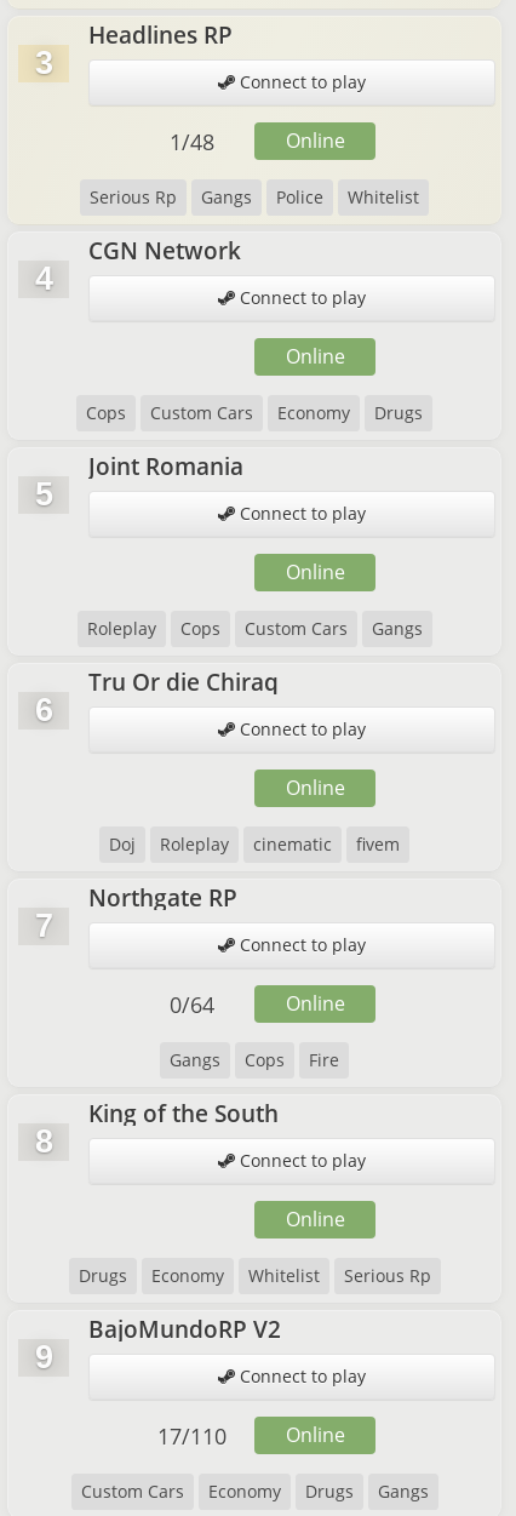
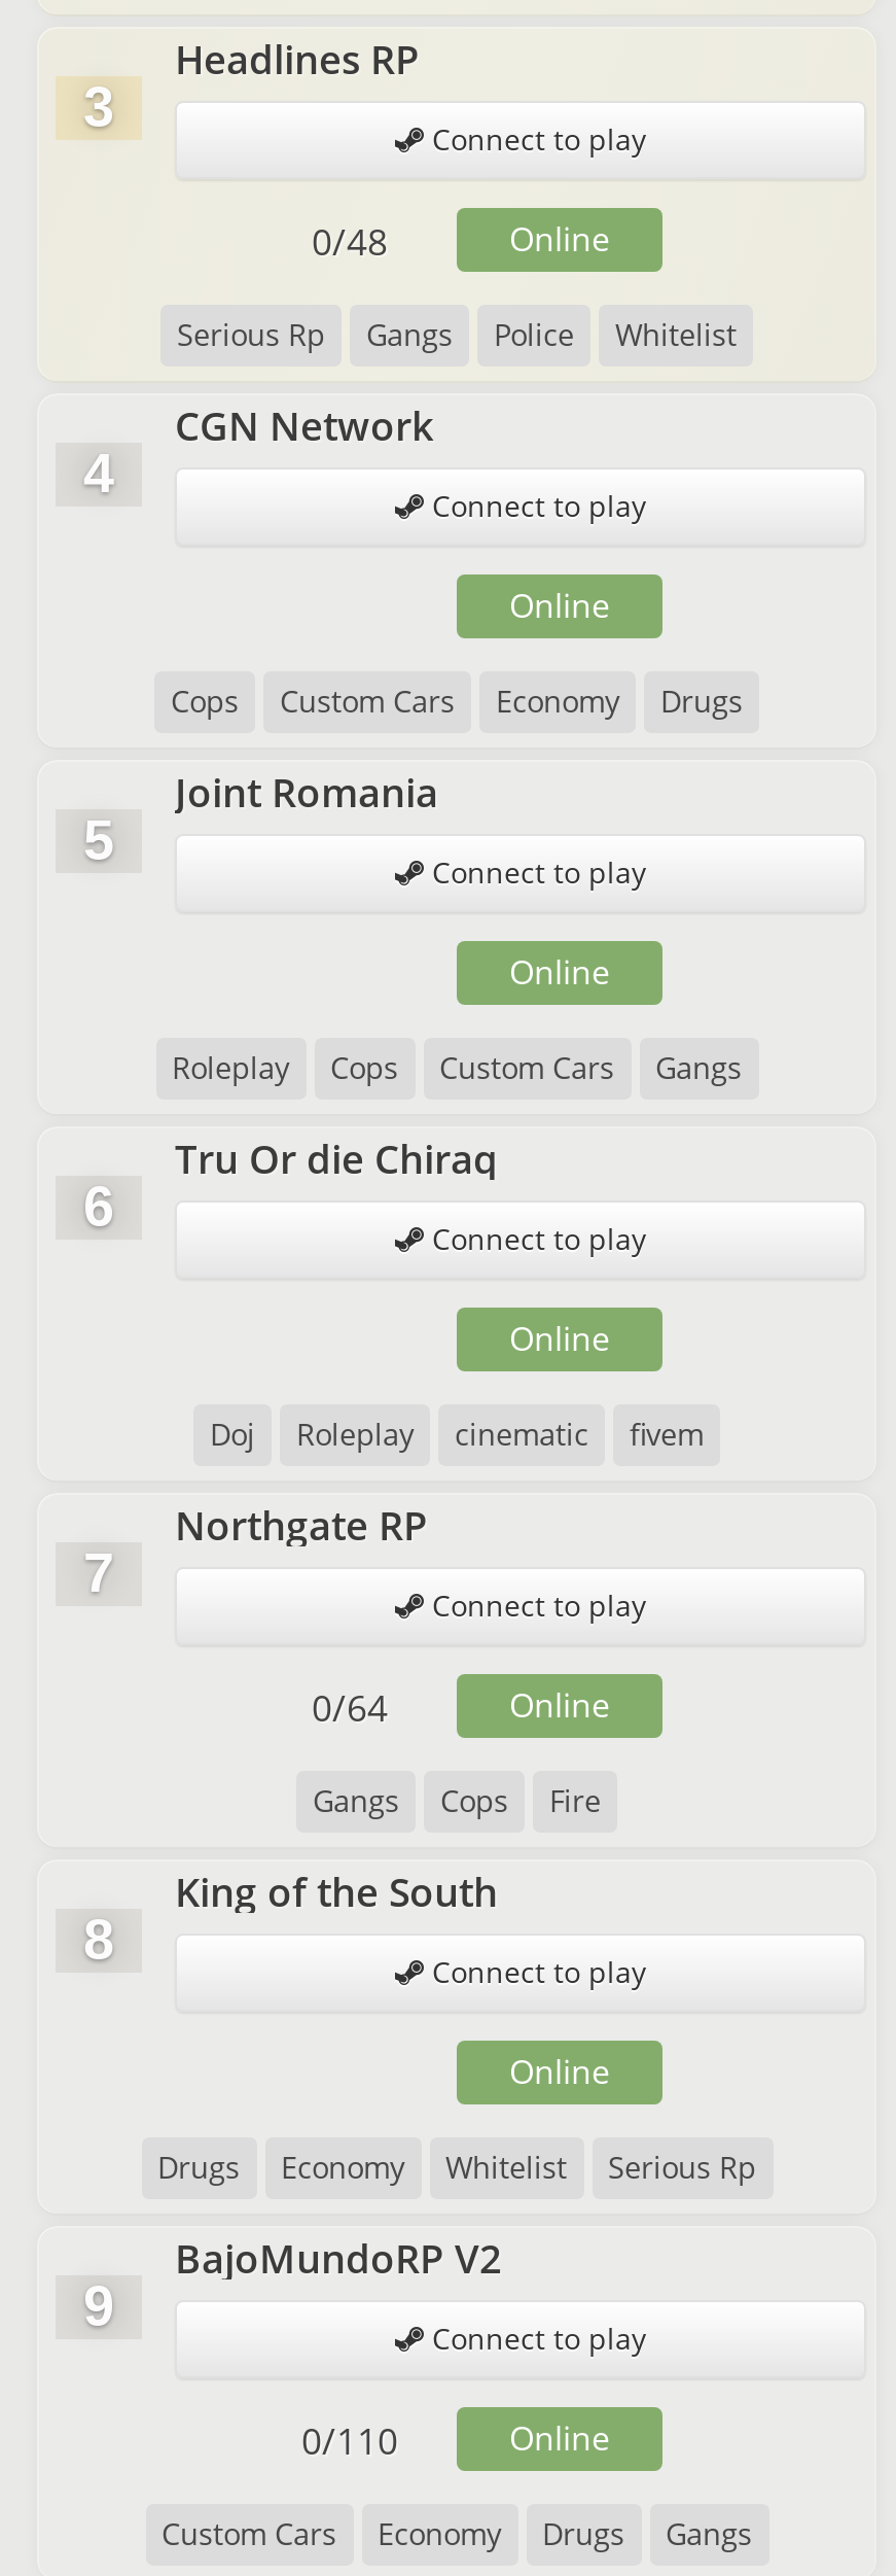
[169,127,214,156] 1/48 -> [312,215,388,265] 0/48
[157,1421,226,1450] 17/110 -> [301,2414,398,2464] 0/110

